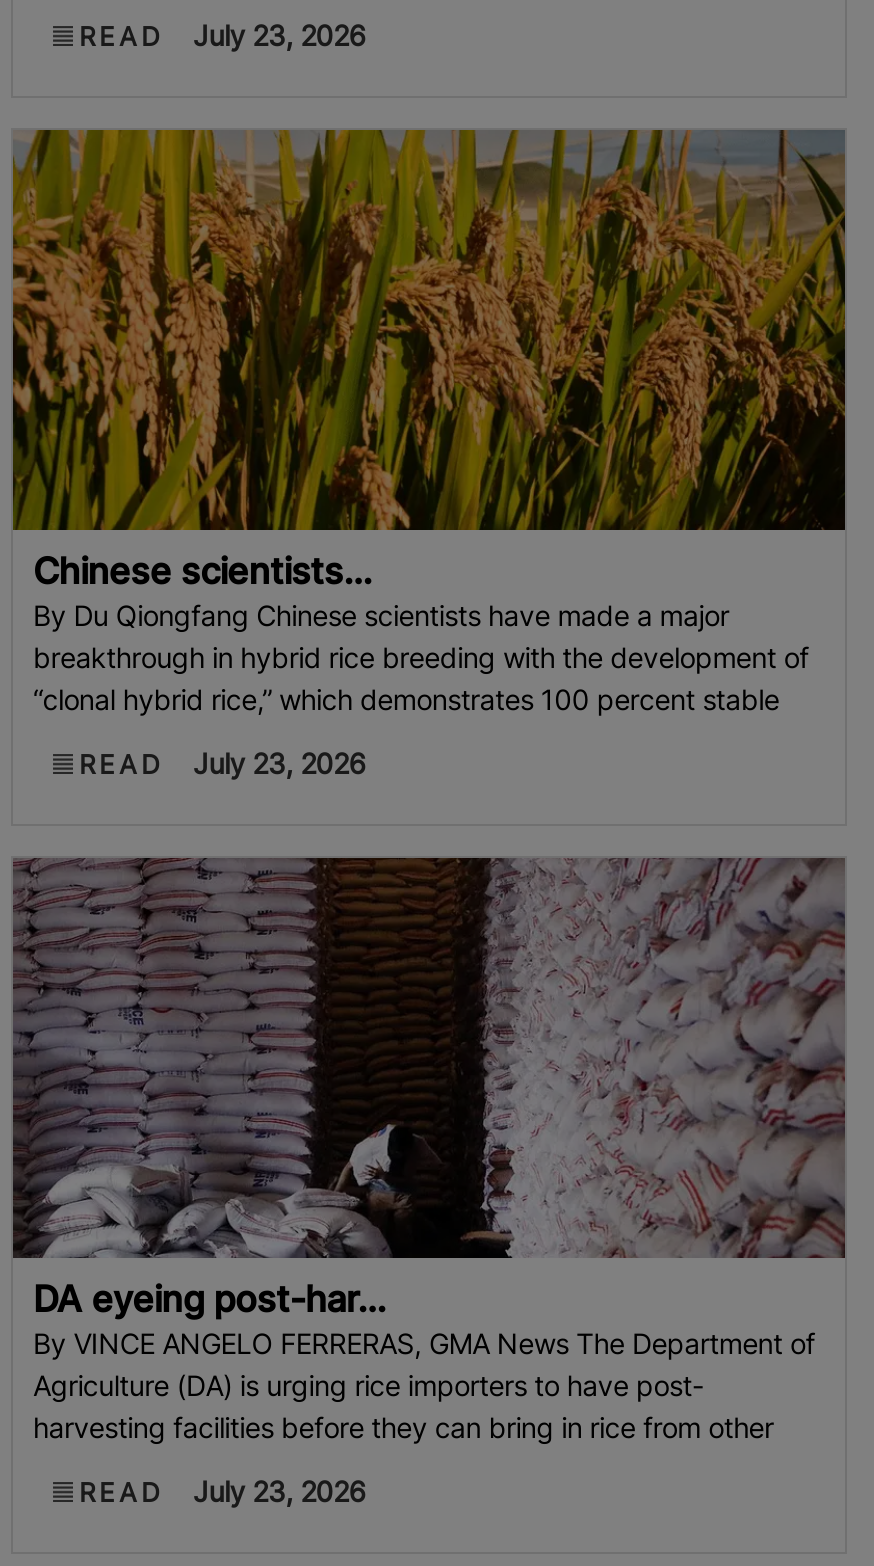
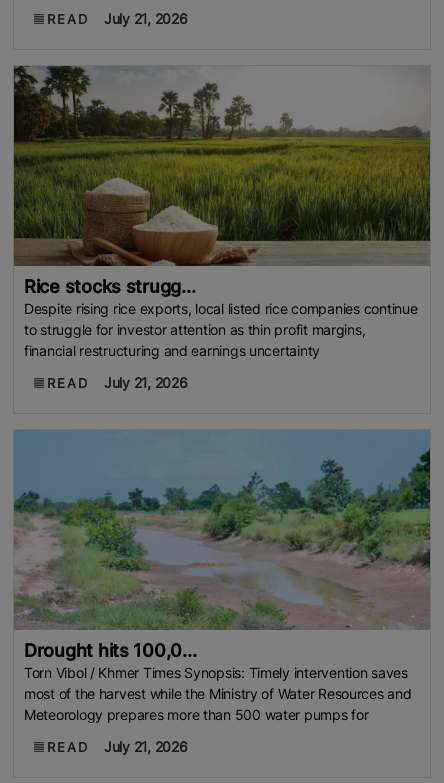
[79,17,366,51] READ July 23, 2026 -> [47,10,187,27] READ July 21, 2026
[11,128,847,715] [image] | Chinese scientists... | By Du Qiongfang Chinese scientists have made a major | breakthrough in hybrid rice breeding with the development of | “clonal hybrid rice,” which demonstrates 100 percent stable -> [13,65,431,359] [image] | Rice stocks strugg... | Despite rising rice exports, local listed rice companies continue | to struggle for investor attention as thin profit margins, | financial restructuring and earnings uncertainty
[79,745,366,779] READ July 23, 2026 -> [47,374,187,391] READ July 21, 2026
[11,856,847,1443] [image] | DA eyeing post-har... | By VINCE ANGELO FERRERAS, GMA News The Department of | Agriculture (DA) is urging rice importers to have post- | harvesting facilities before they can bring in rice from other -> [13,429,431,723] [image] | Drought hits 100,0... | Torn Vibol / Khmer Times Synopsis: Timely intervention saves | most of the harvest while the Ministry of Water Resources and | Meteorology prepares more than 500 water pumps for
[79,1473,366,1507] READ July 23, 2026 -> [47,738,187,755] READ July 21, 2026

